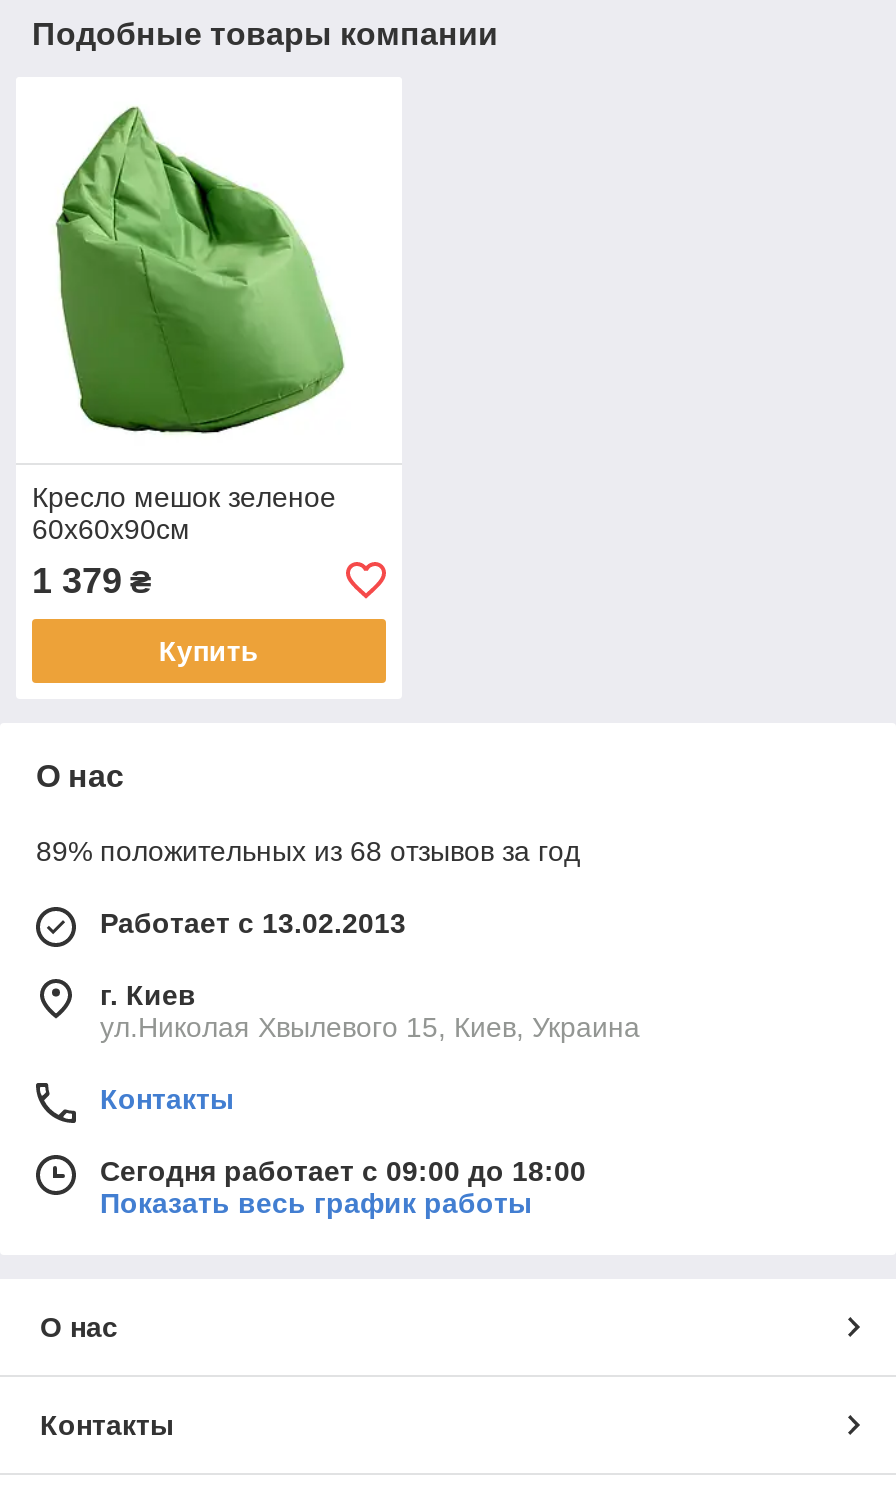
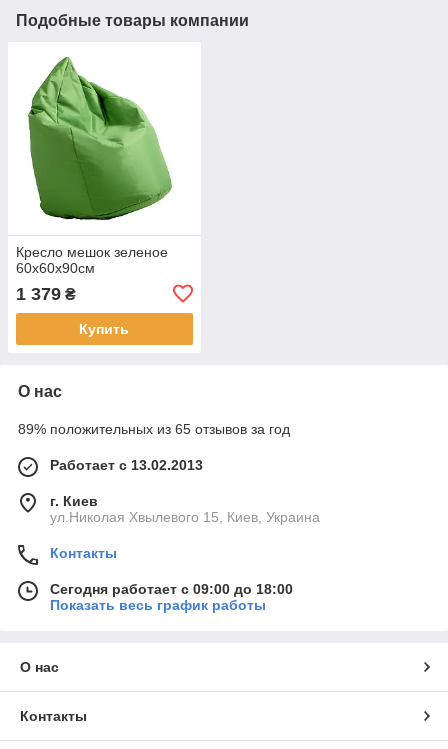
[36,835,580,867] 89% положительных из 68 отзывов за год -> [18,421,290,437] 89% положительных из 65 отзывов за год

